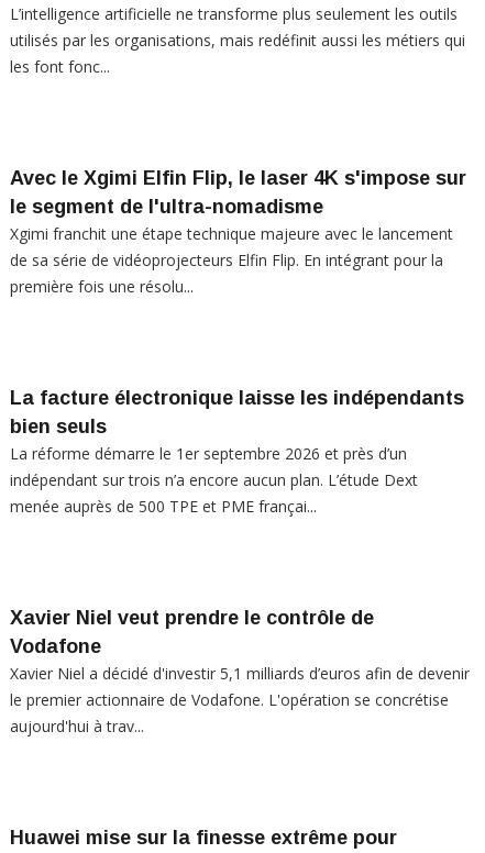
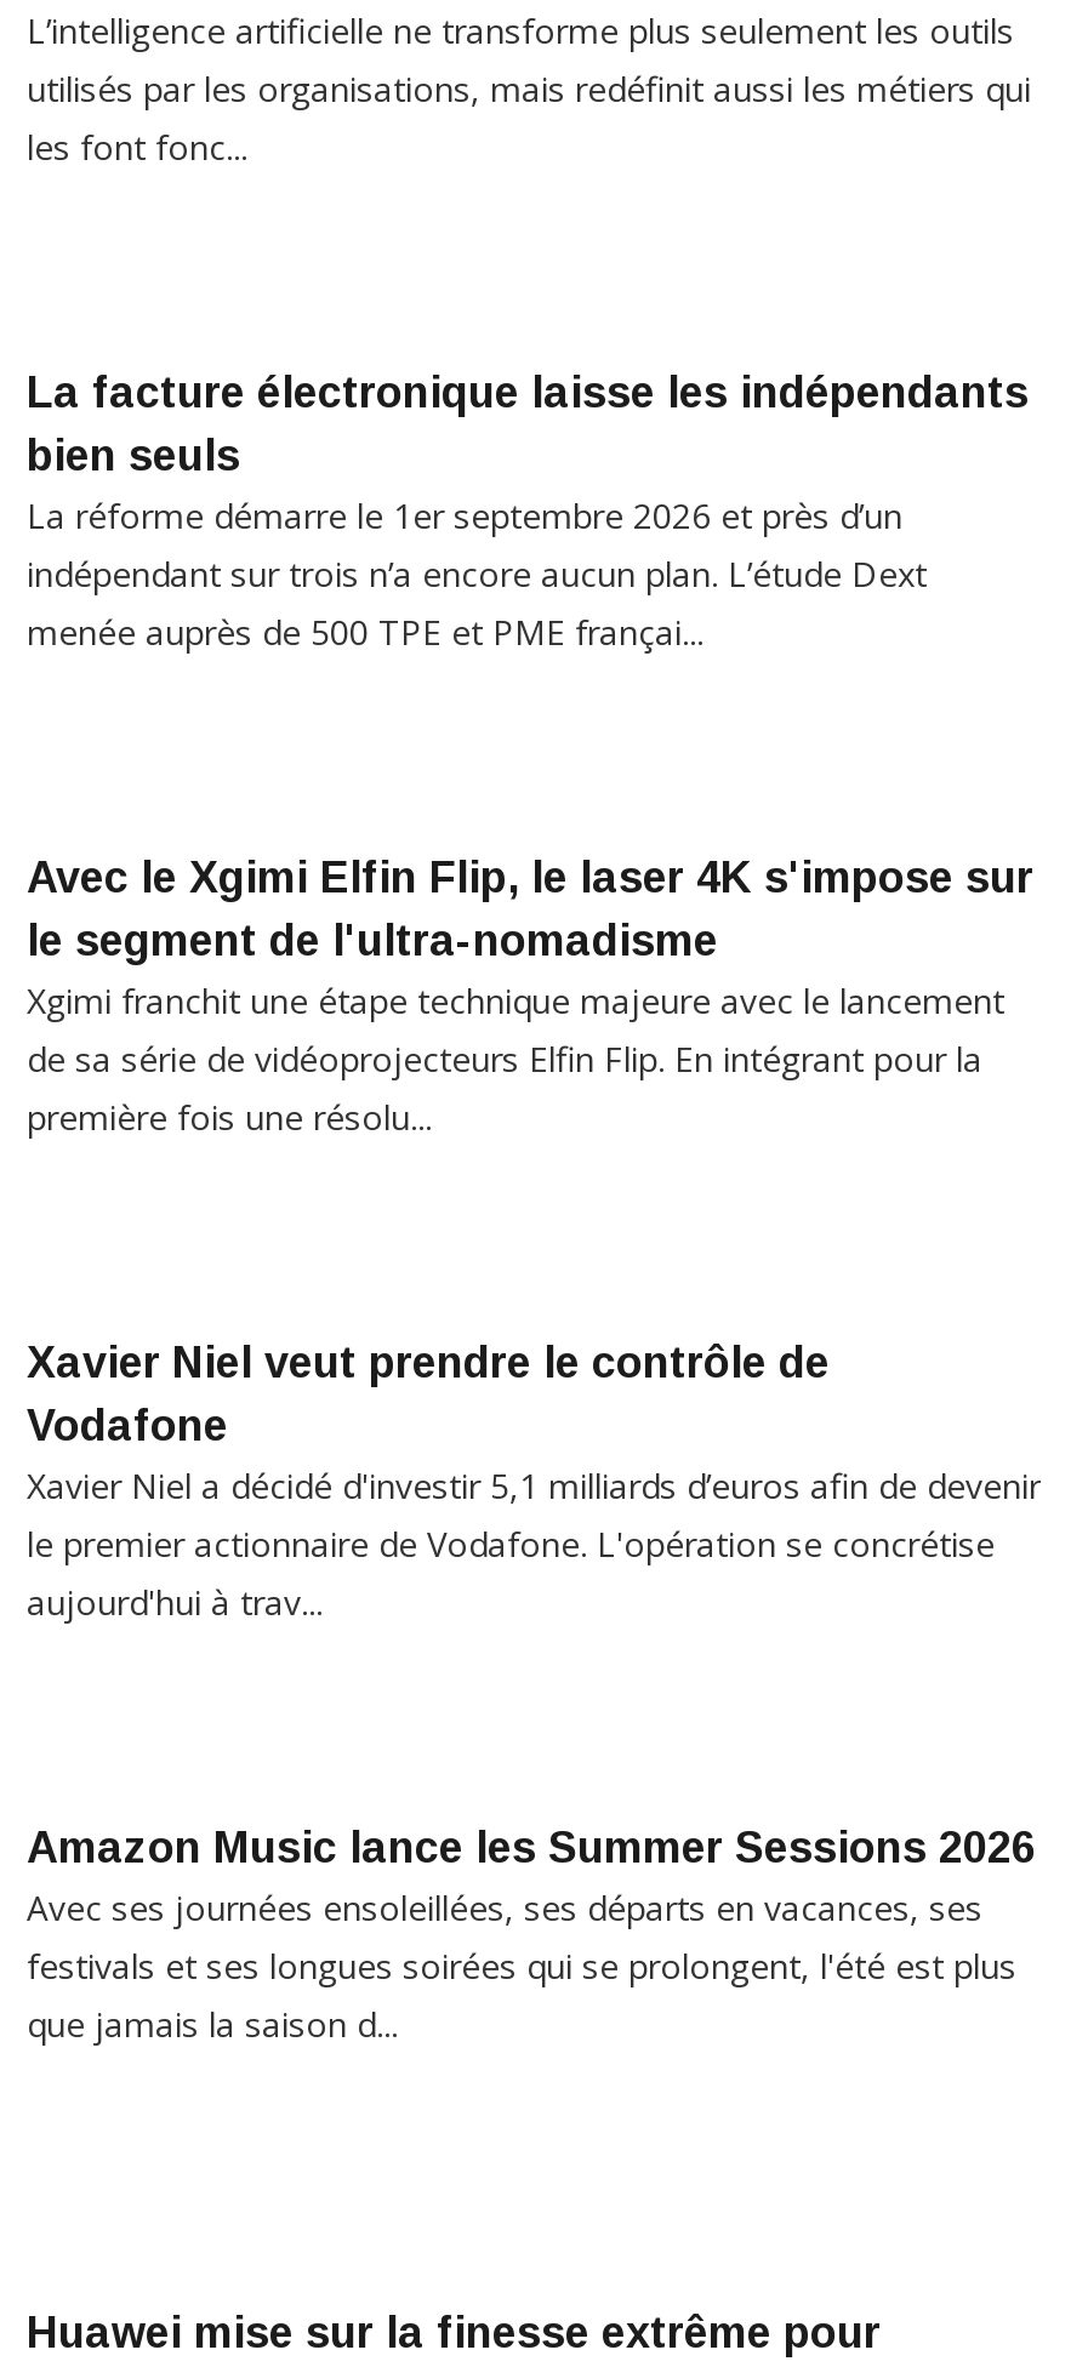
moved [10,387,464,517] -> [27,369,1029,655]: La facture électronique laisse les indépendants | bien seuls | La réforme démarre le 1er septembre 2026 et près d’un | indépendant sur trois n’a encore aucun plan. L’étude Dext | menée auprès de 500 TPE et PME françai...
none -> [27,1824,1036,2047] Amazon Music lance les Summer Sessions 2026 | Avec ses journées ensoleillées, ses départs en vacances, ses | festivals et ses longues soirées qui se prolongent, l'été est plus | que jamais la saison d...

